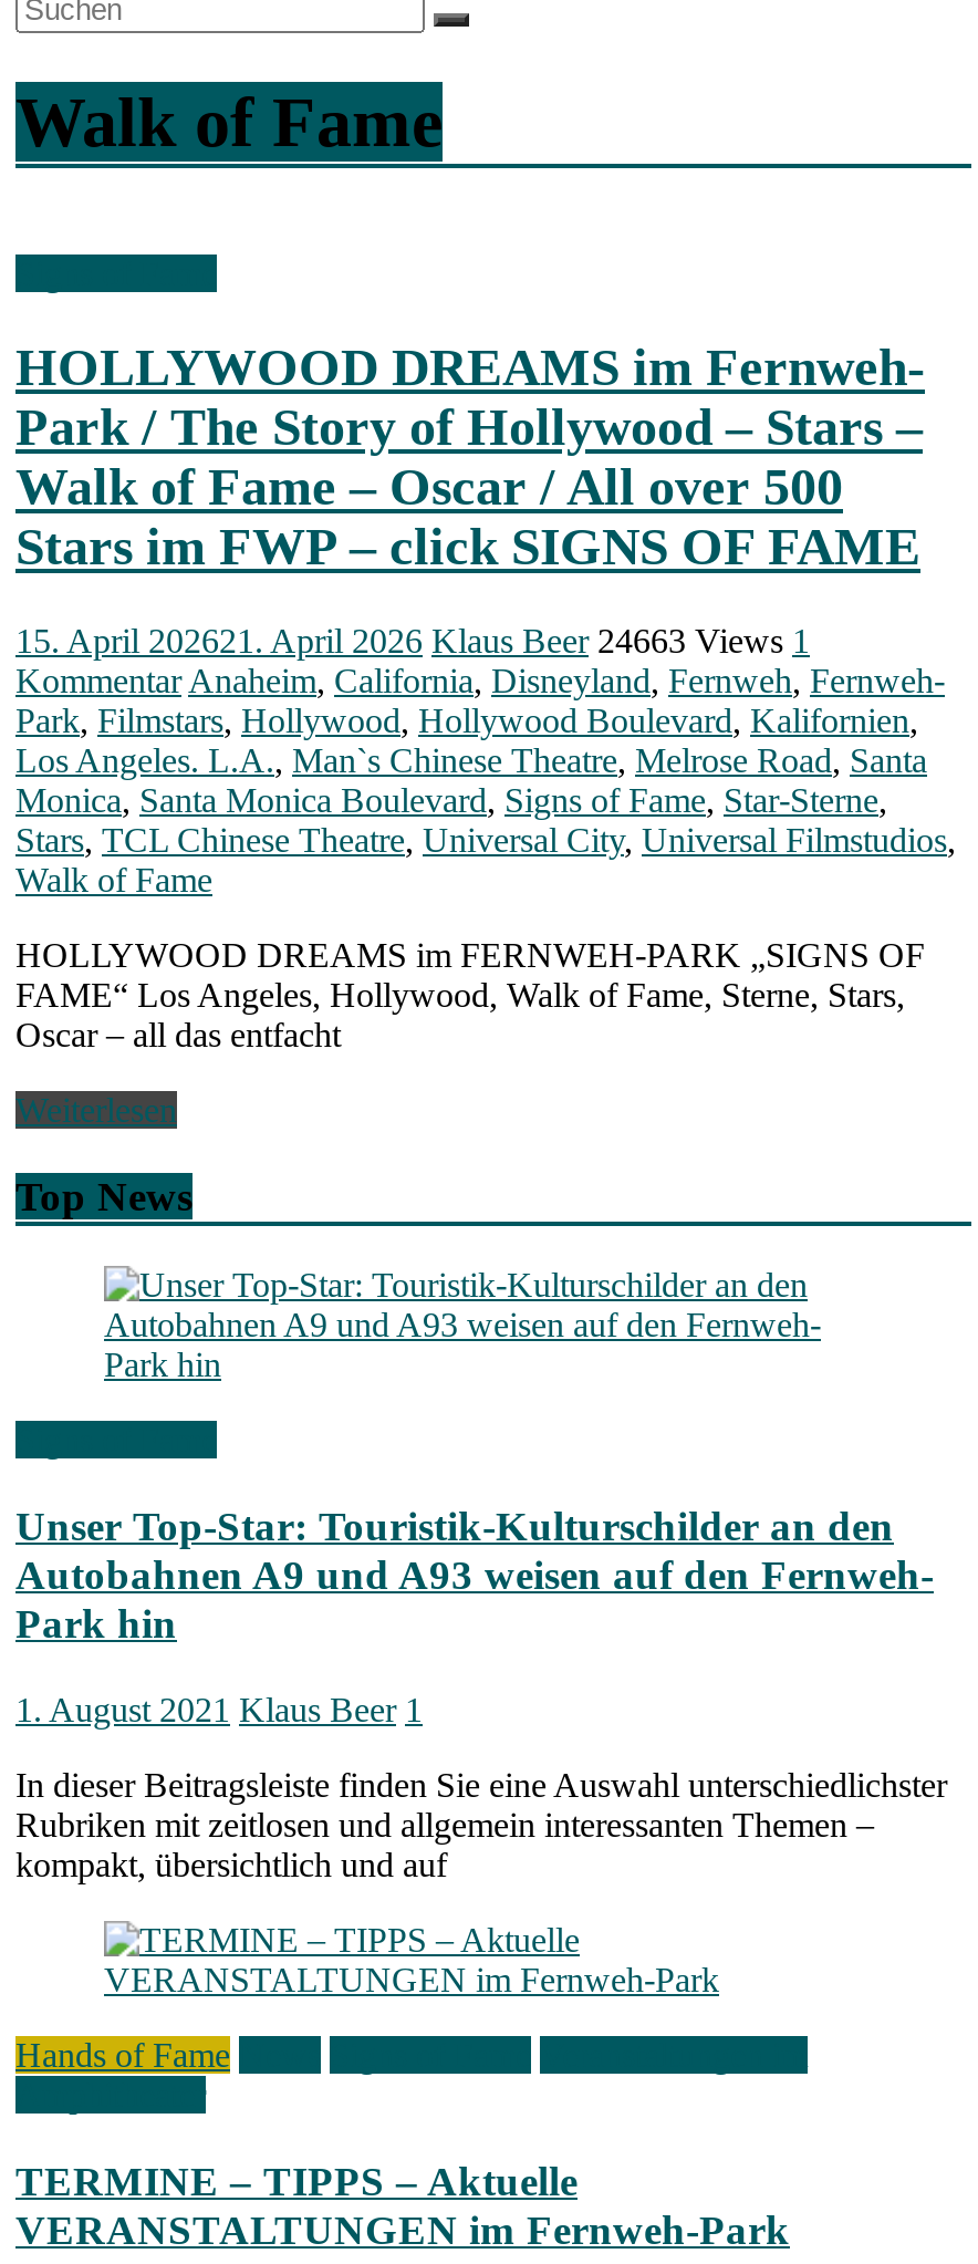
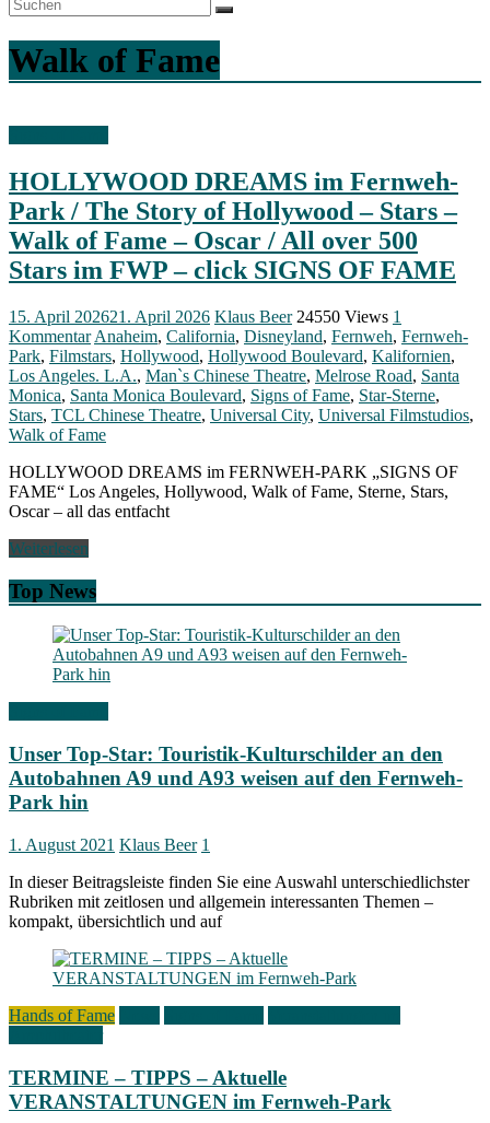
[15,622,810,660] 15. April 202621. April 2026 Klaus Beer 24663 Views 1 -> [9,307,401,326] 15. April 202621. April 2026 Klaus Beer 24550 Views 1

